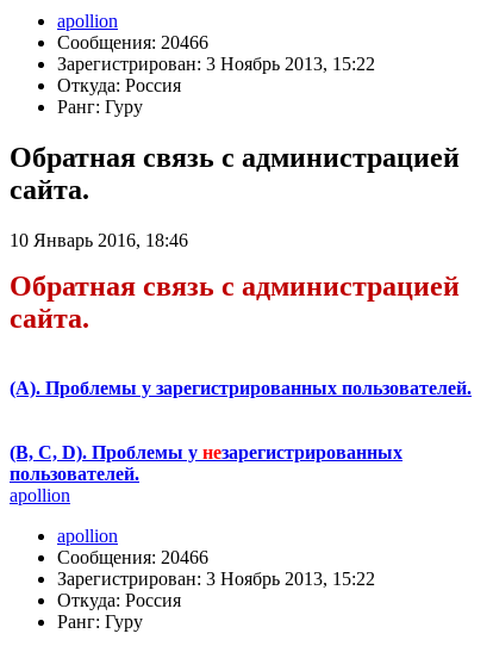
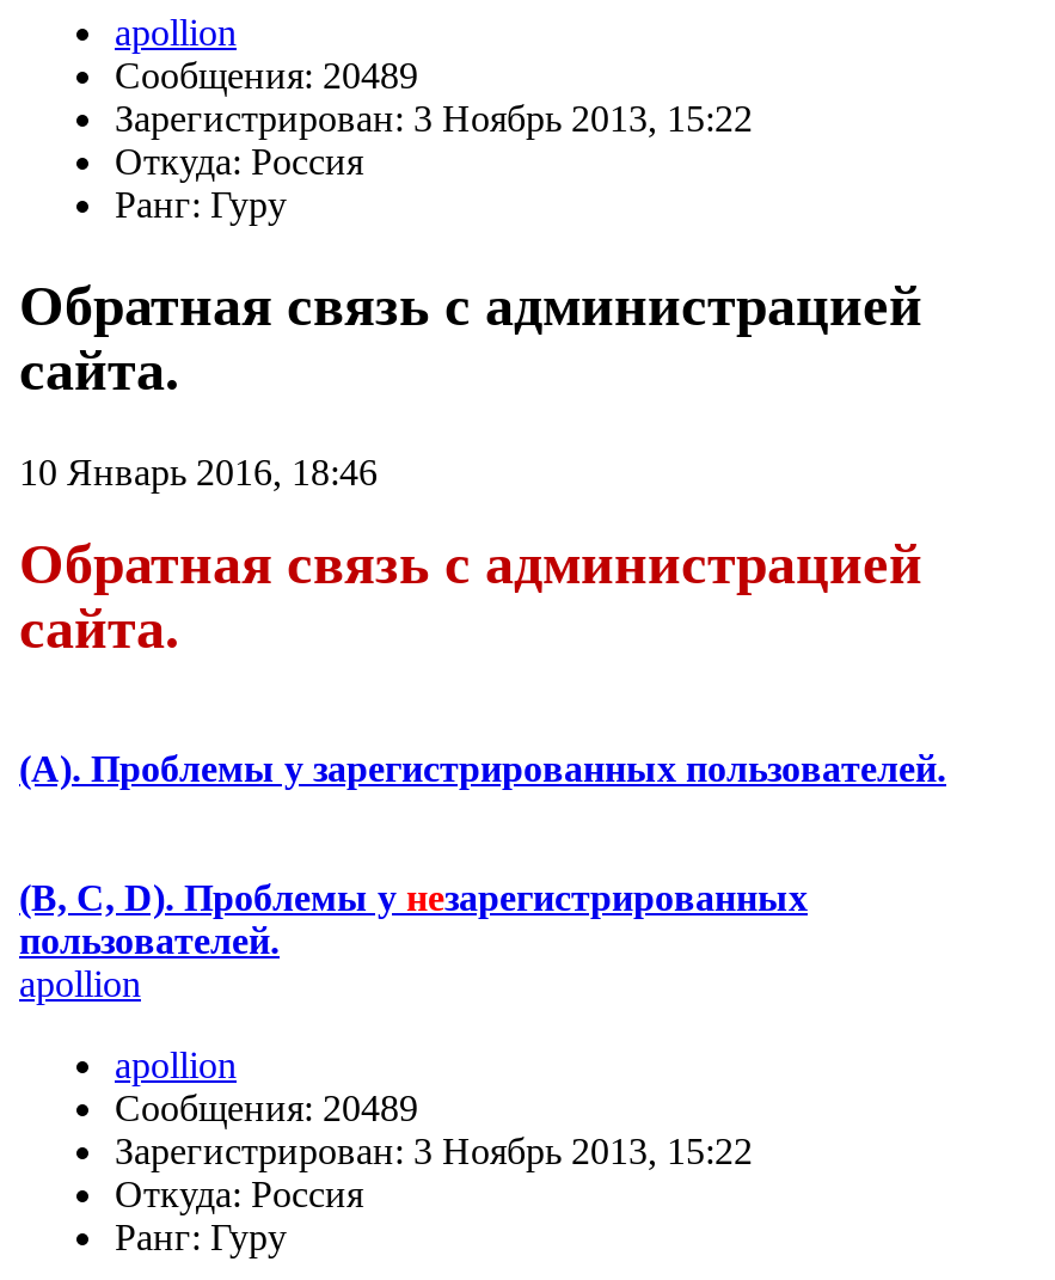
[57,33,208,53] Сообщения: 20466 -> [115,56,418,97] Сообщения: 20489
[57,547,208,568] Сообщения: 20466 -> [115,1088,418,1129] Сообщения: 20489

